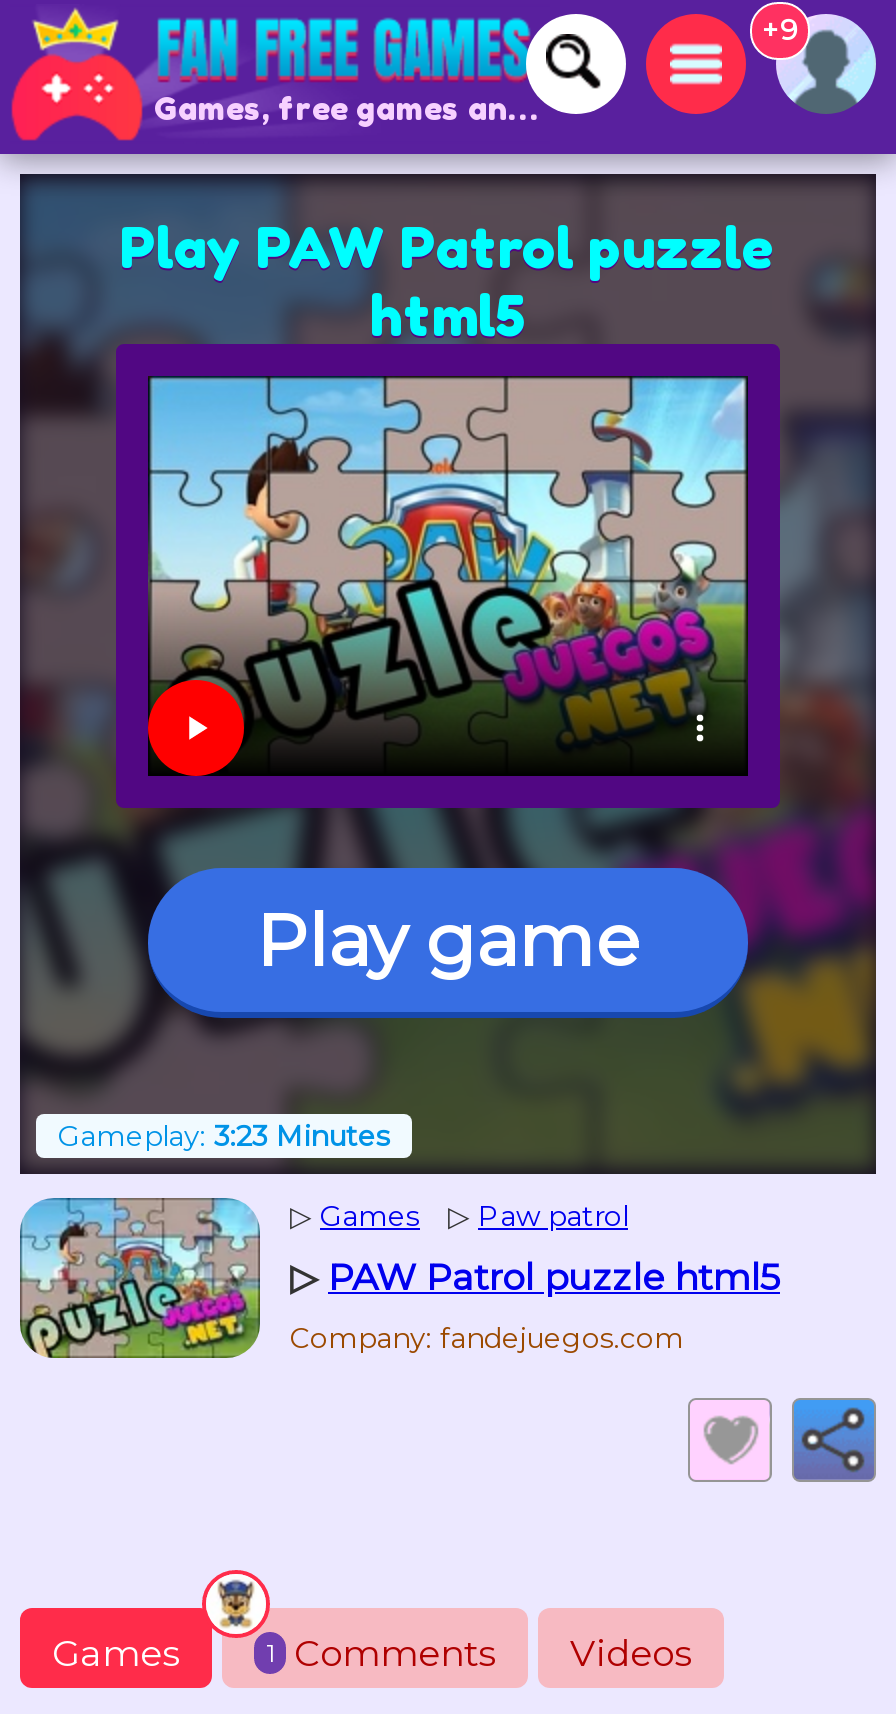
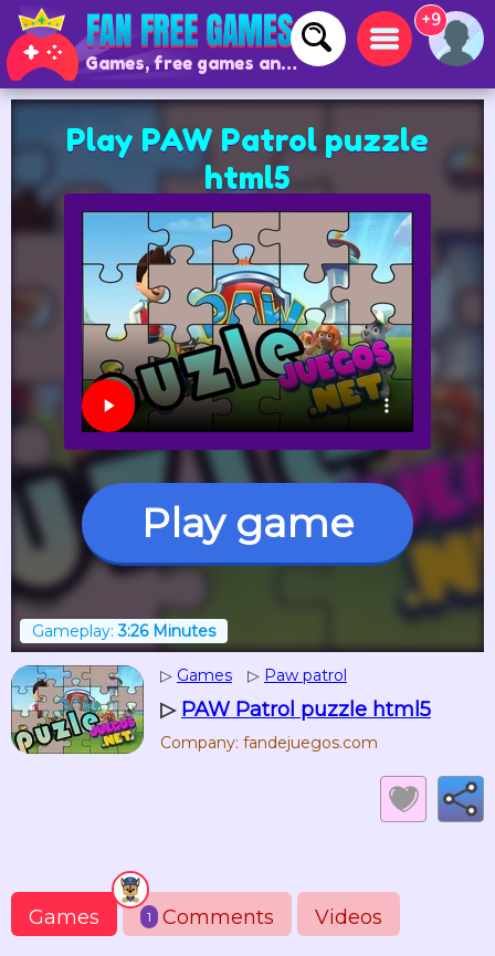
[58,1118,390,1154] Gameplay: 3:23 Minutes -> [32,621,215,641] Gameplay: 3:26 Minutes

